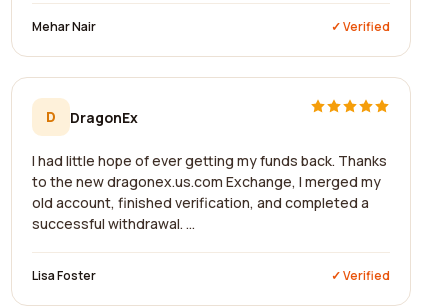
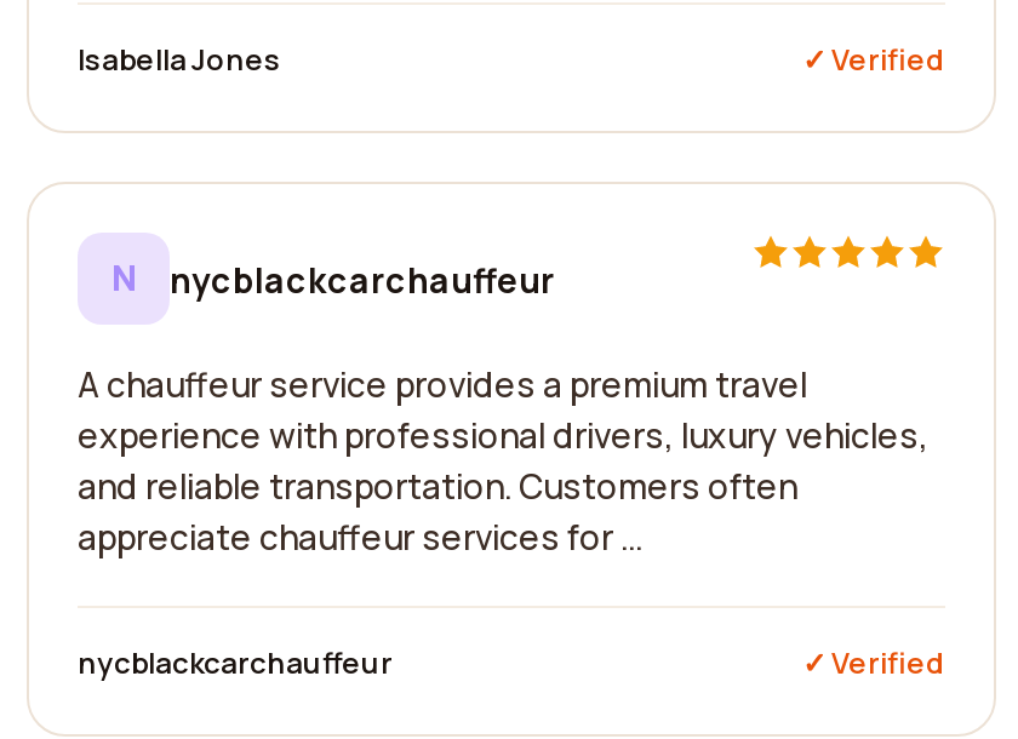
[32,18,96,35] Mehar Nair -> [78,39,281,80] Isabella Jones
[46,107,138,126] D | DragonEx -> [111,254,555,302] N | nycblackcarchauffeur
[32,151,387,233] I had little hope of ever getting my funds back. Thanks | to the new dragonex.us.com Exchange, I merged my | old account, finished verification, and completed a | successful withdrawal. ... -> [78,361,928,560] A chauffeur service provides a premium travel | experience with professional drivers, luxury vehicles, | and reliable transportation. Customers often | appreciate chauffeur services for ...
[32,267,96,284] Lisa Foster -> [78,642,393,683] nycblackcarchauffeur

